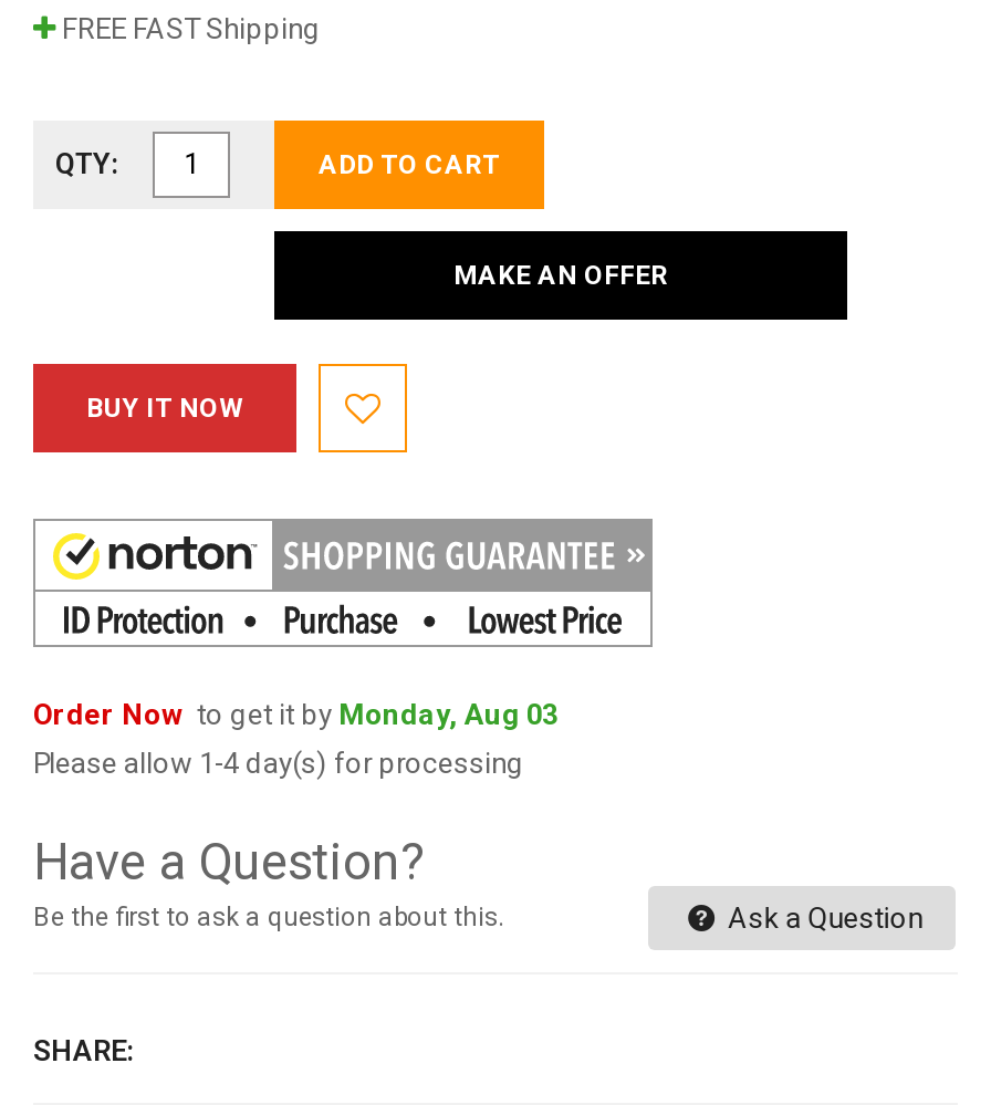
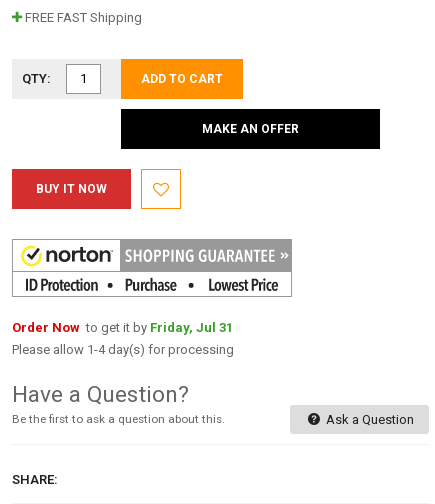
[33,697,557,730] Order Now to get it by Monday, Aug 03 -> [12,319,233,334] Order Now to get it by Friday, Jul 31

